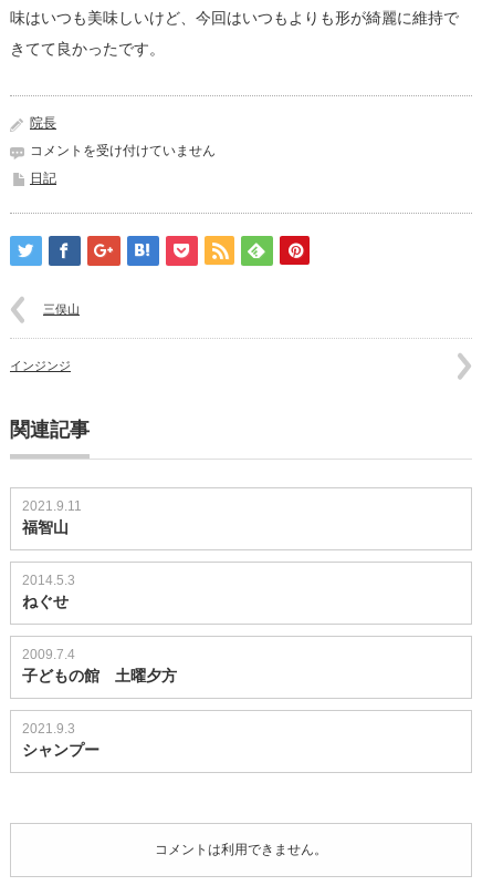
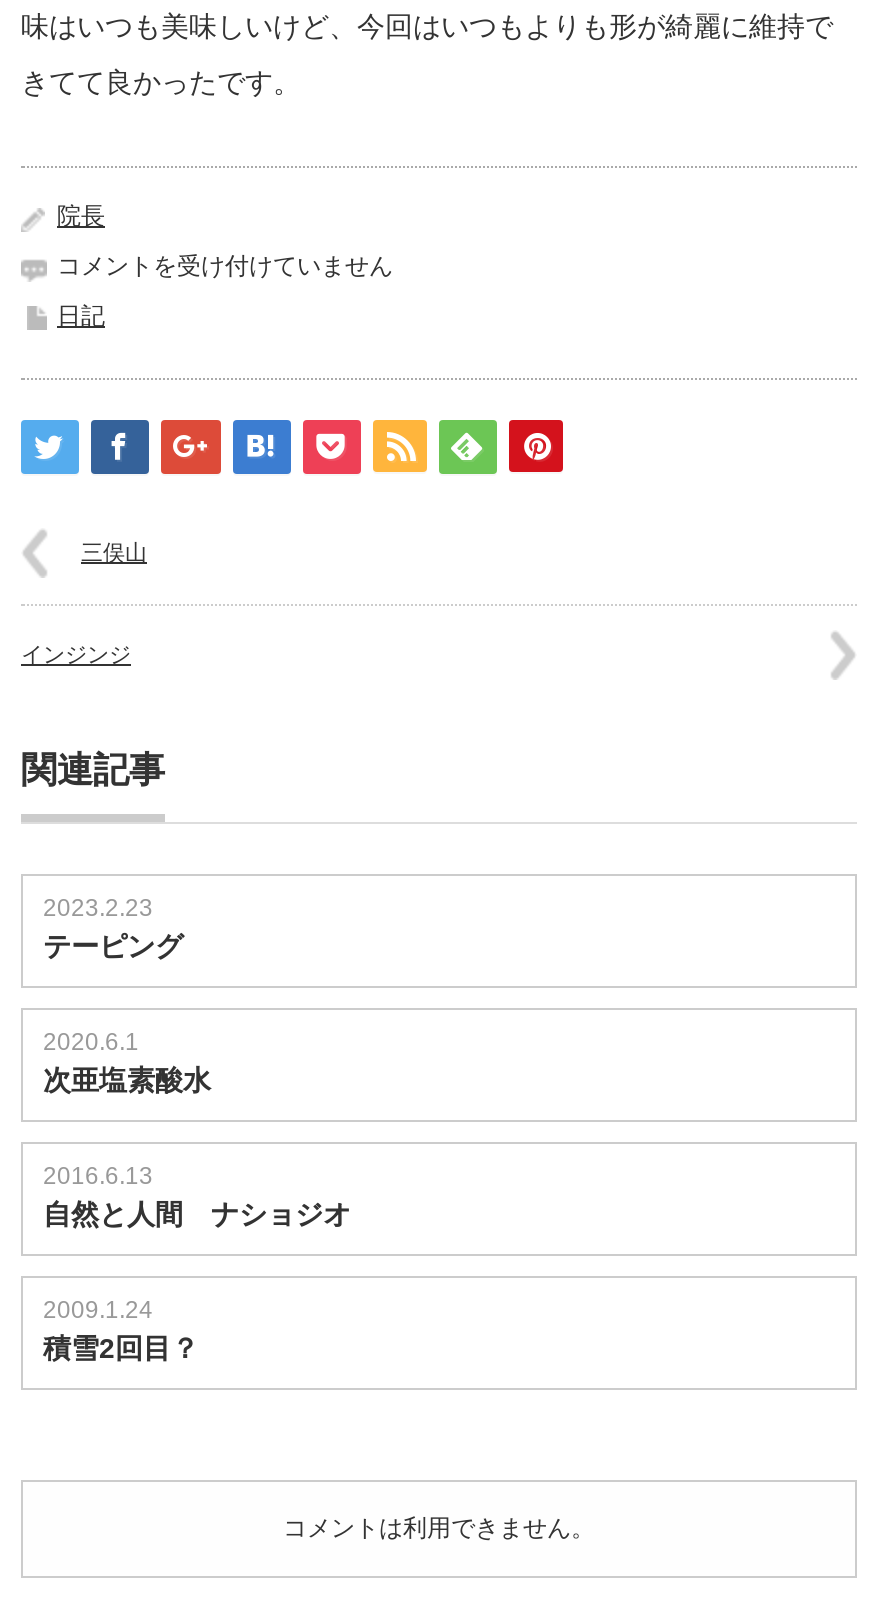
[22,499,82,536] 2021.9.11 | 福智山 -> [43,894,183,962] 2023.2.23 | テーピング
[22,573,75,610] 2014.5.3 | ねぐせ -> [43,1028,211,1096] 2020.6.1 | 次亜塩素酸水
[22,647,177,685] 2009.7.4 | 子どもの館 土曜夕方 -> [43,1162,351,1230] 2016.6.13 | 自然と人間 ナショジオ
[22,721,99,759] 2021.9.3 | シャンプー -> [43,1296,199,1364] 2009.1.24 | 積雪2回目？

